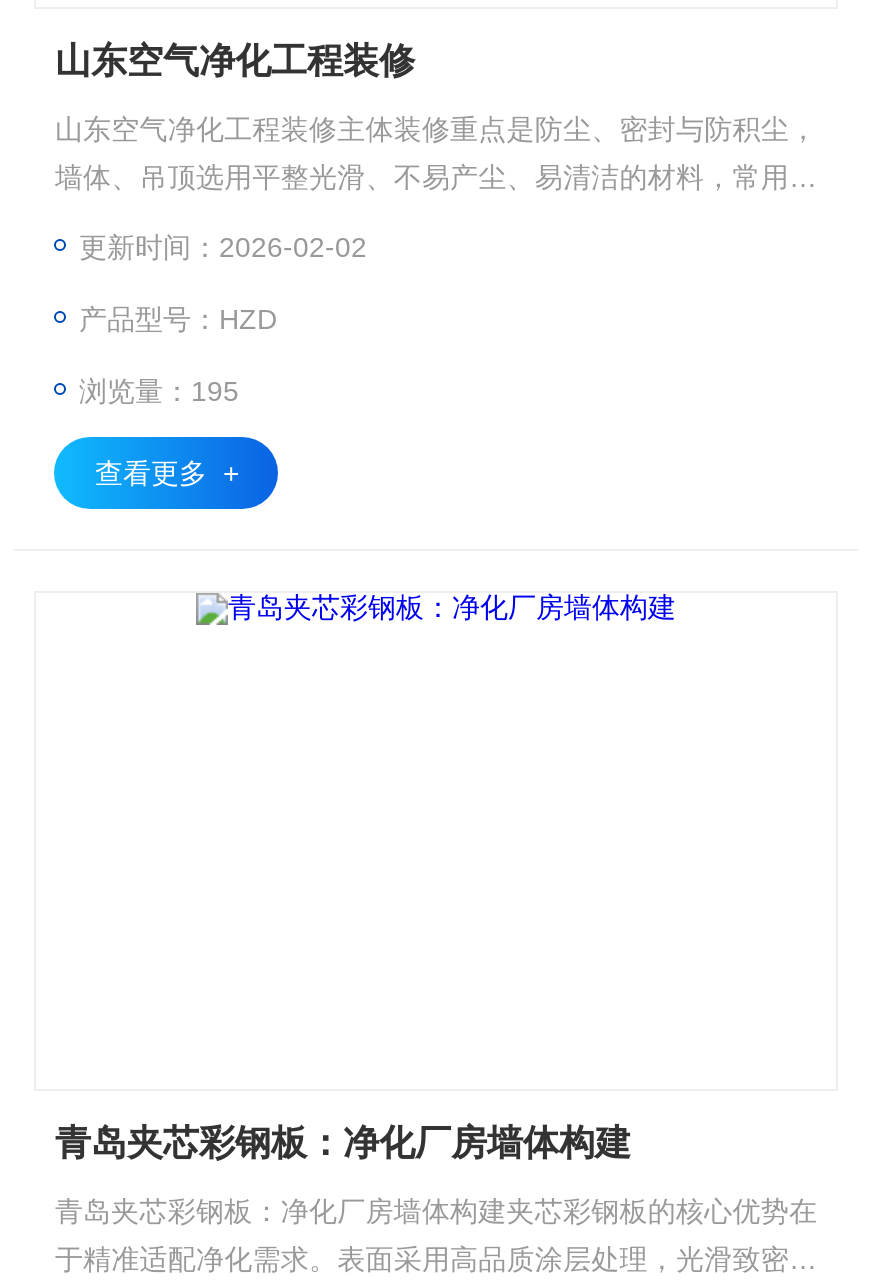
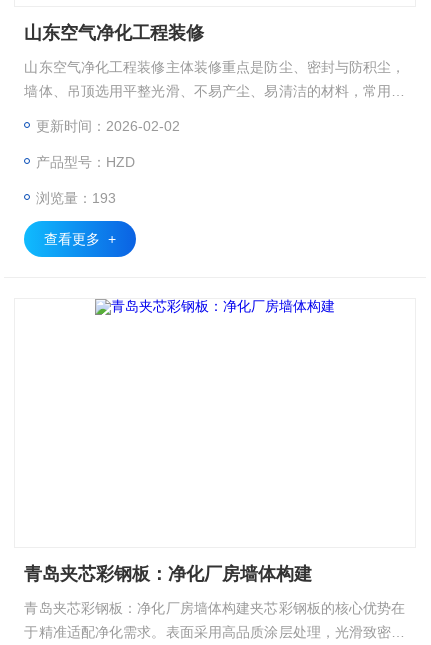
[79,375,239,407] 浏览量：195 -> [36,190,116,206] 浏览量：193

